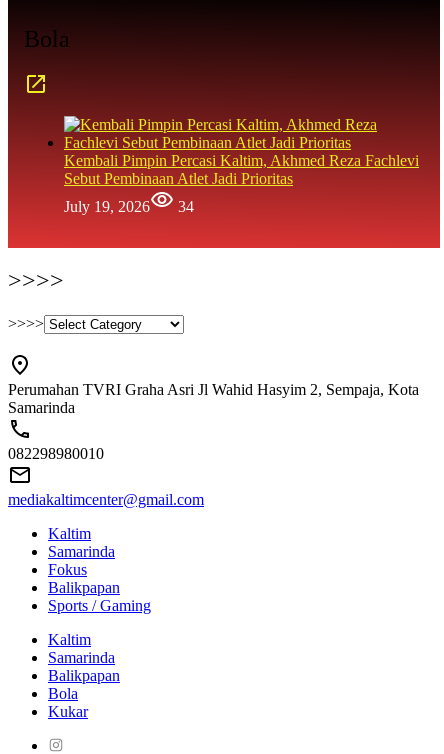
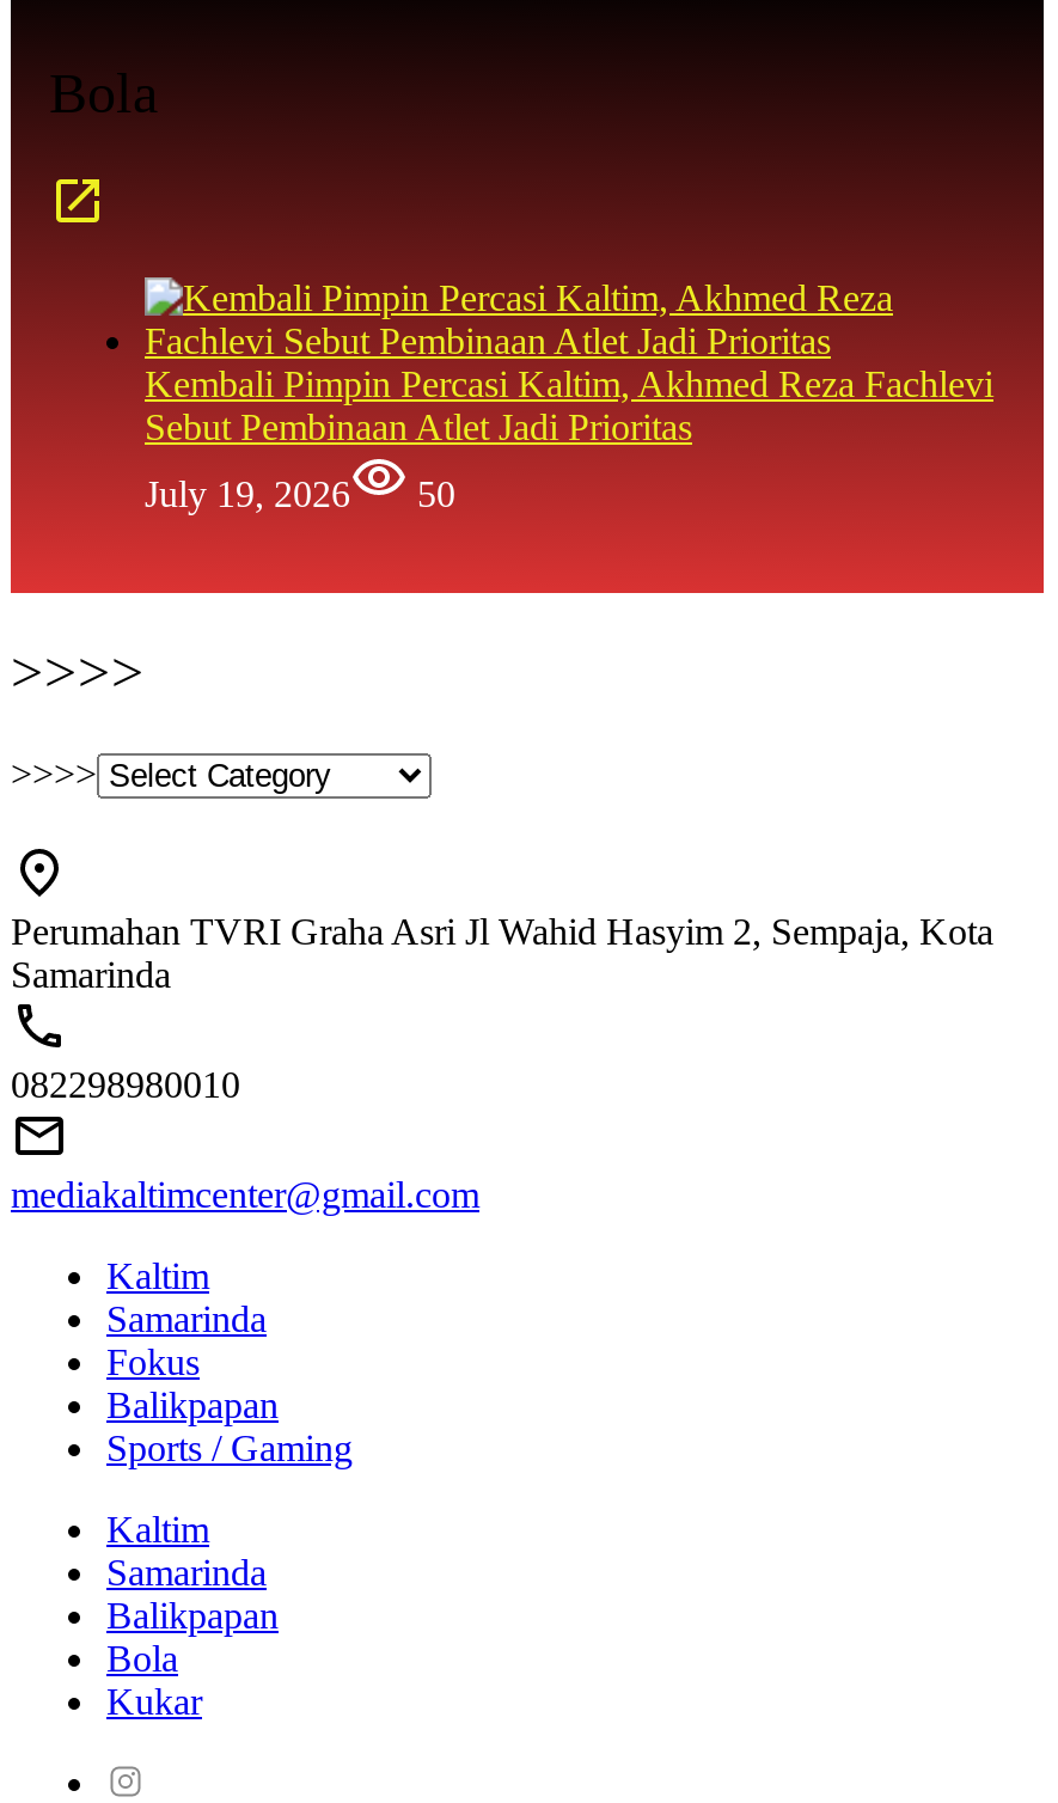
[64,198,194,215] July 19, 2026 34 -> [145,474,455,515] July 19, 2026 50

